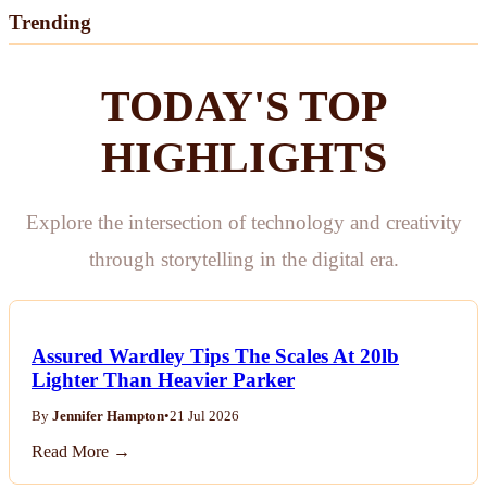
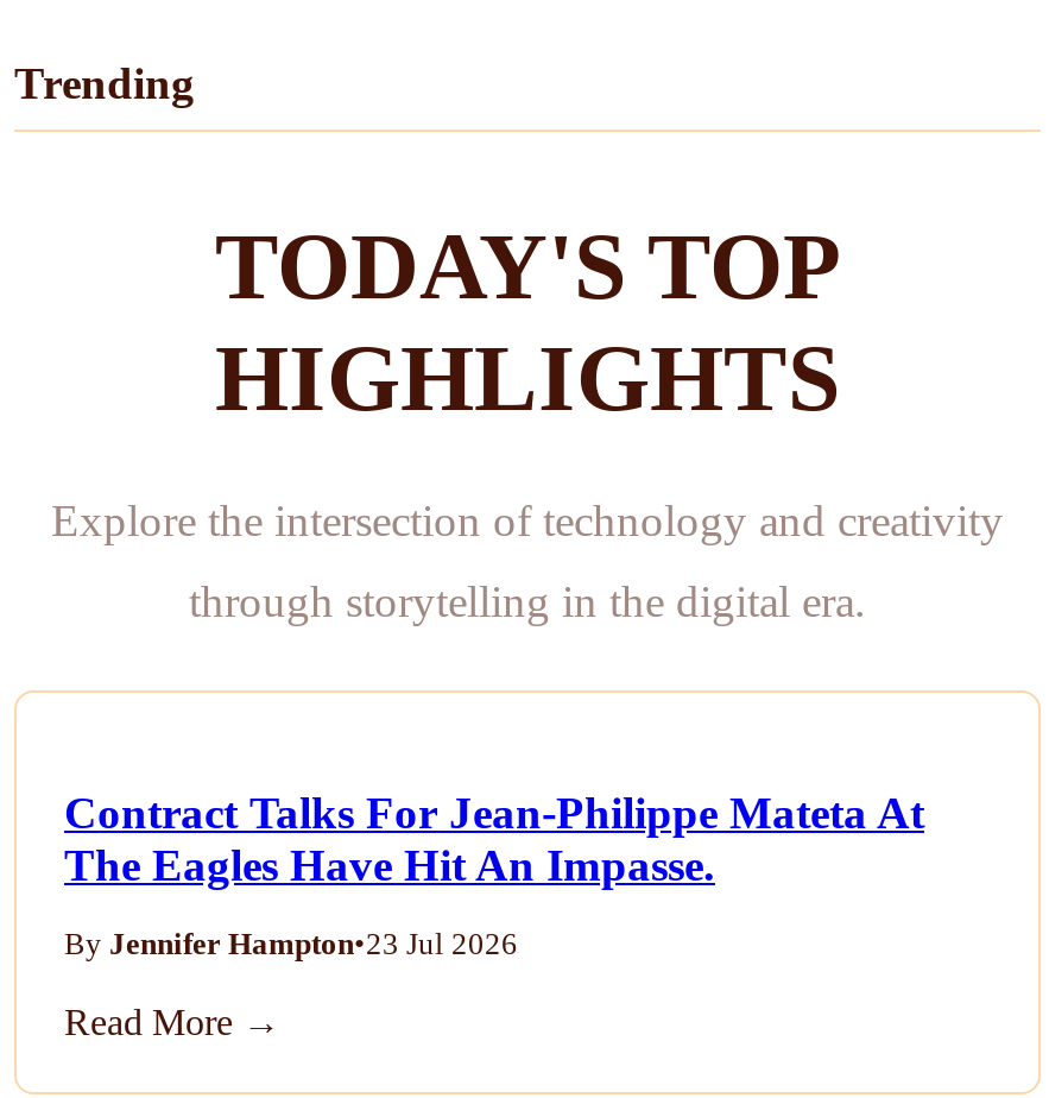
[32,344,399,391] Assured Wardley Tips The Scales At 20lb | Lighter Than Heavier Parker -> [64,787,924,889] Contract Talks For Jean-Philippe Mateta At | The Eagles Have Hit An Impasse.
[32,408,239,423] By Jennifer Hampton•21 Jul 2026 -> [64,927,518,960] By Jennifer Hampton•23 Jul 2026

